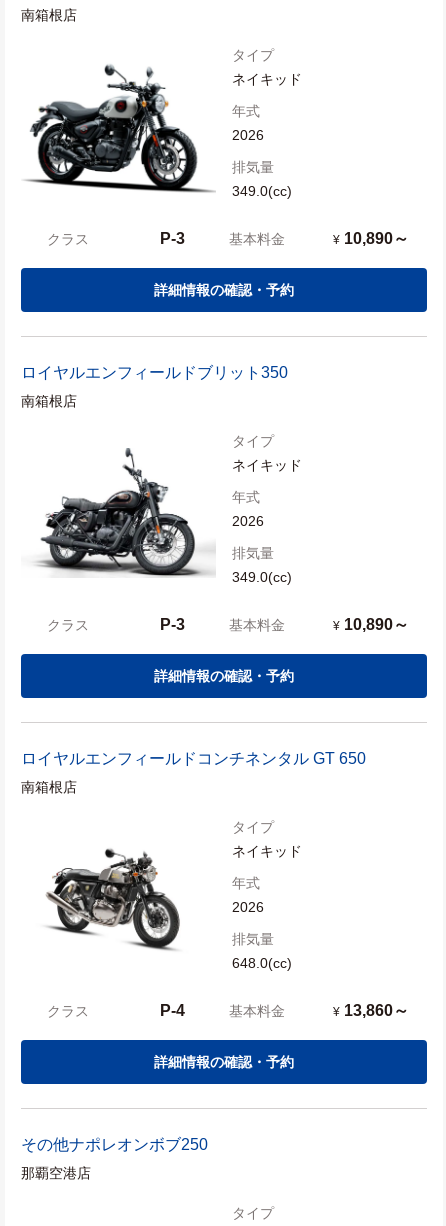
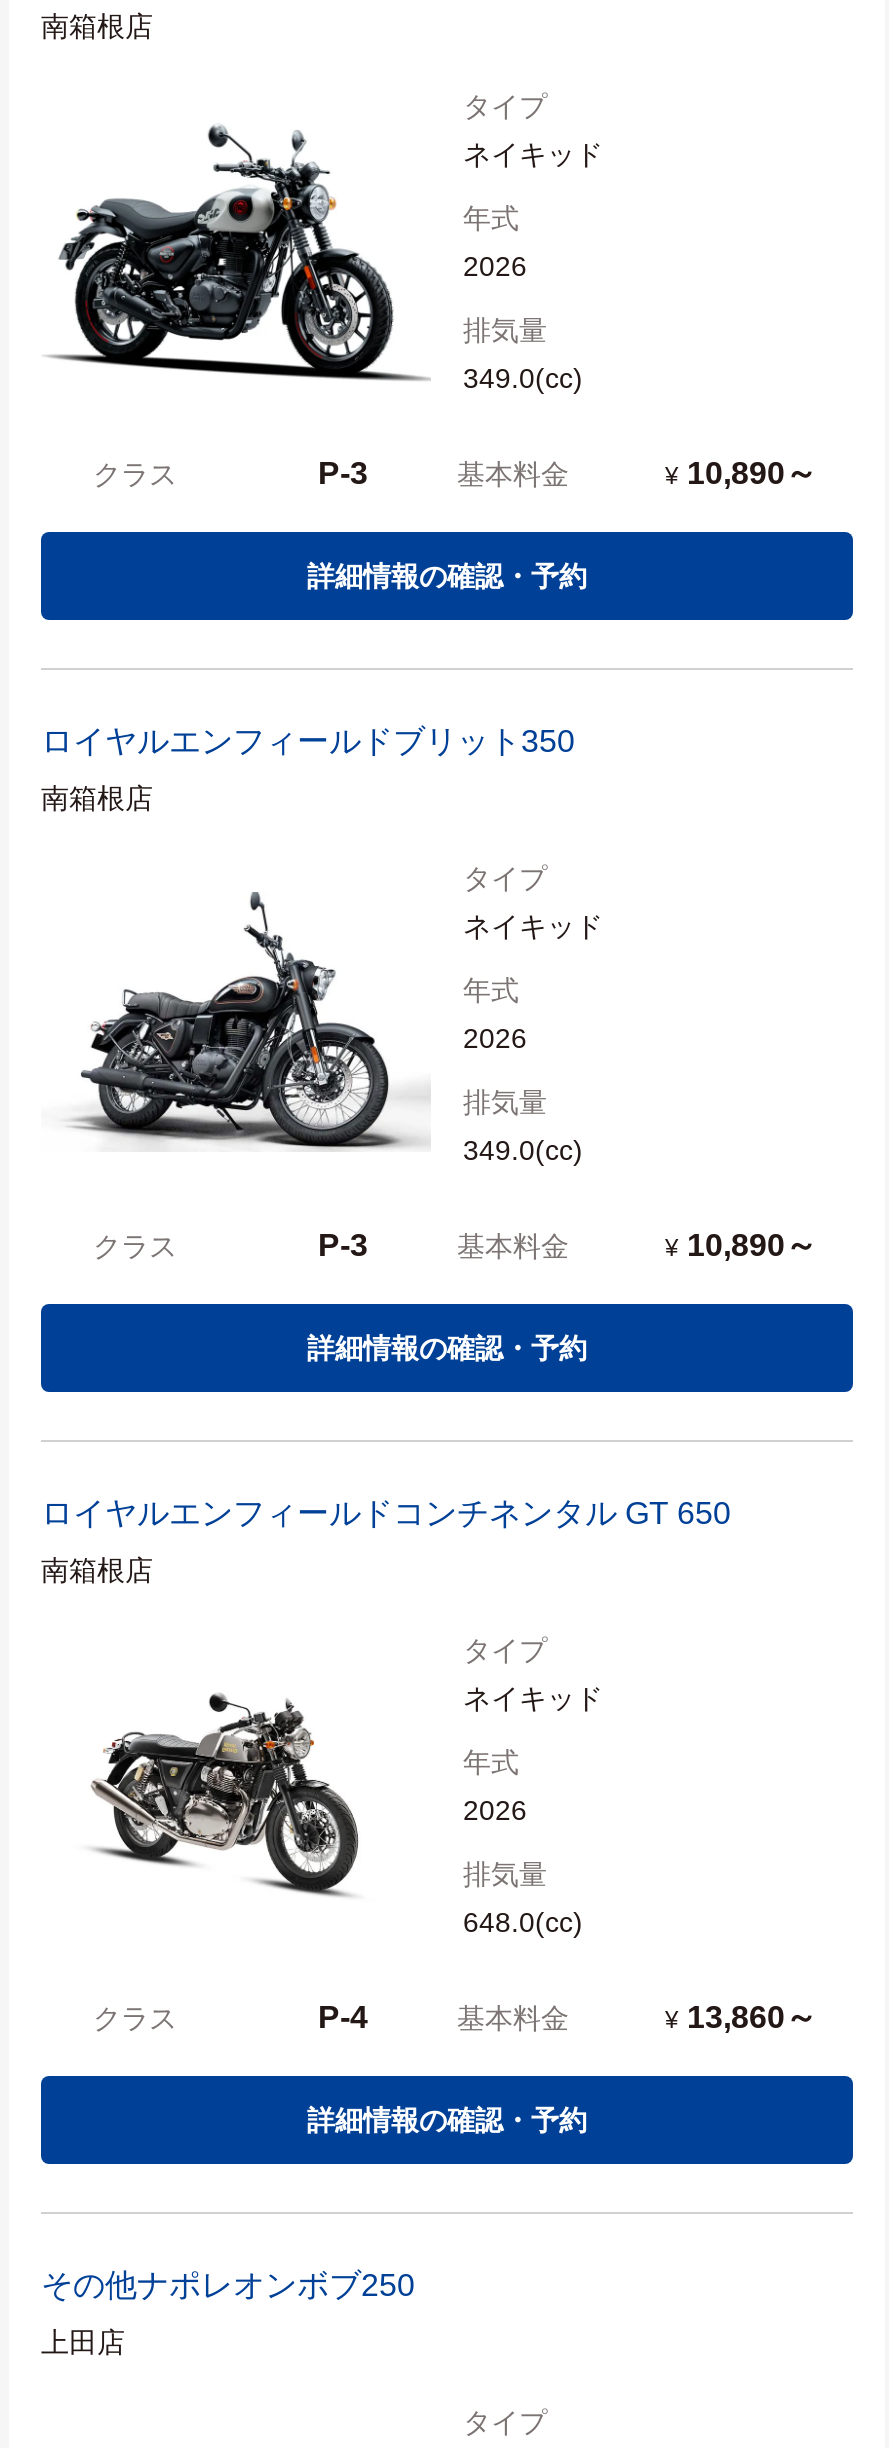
[21,1165,91,1181] 那覇空港店 -> [41,2326,125,2358] 上田店

